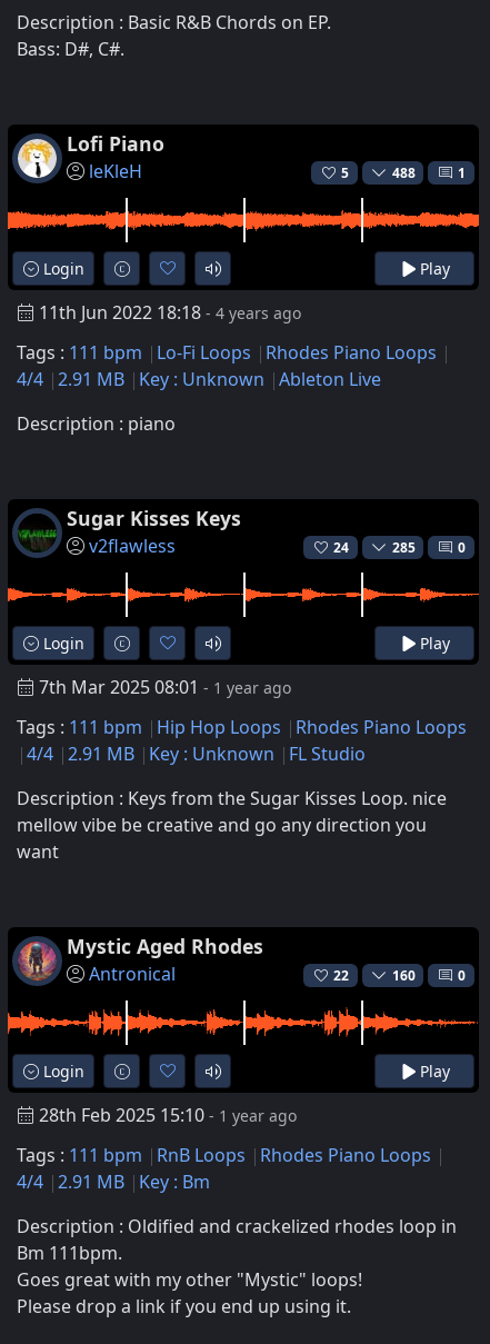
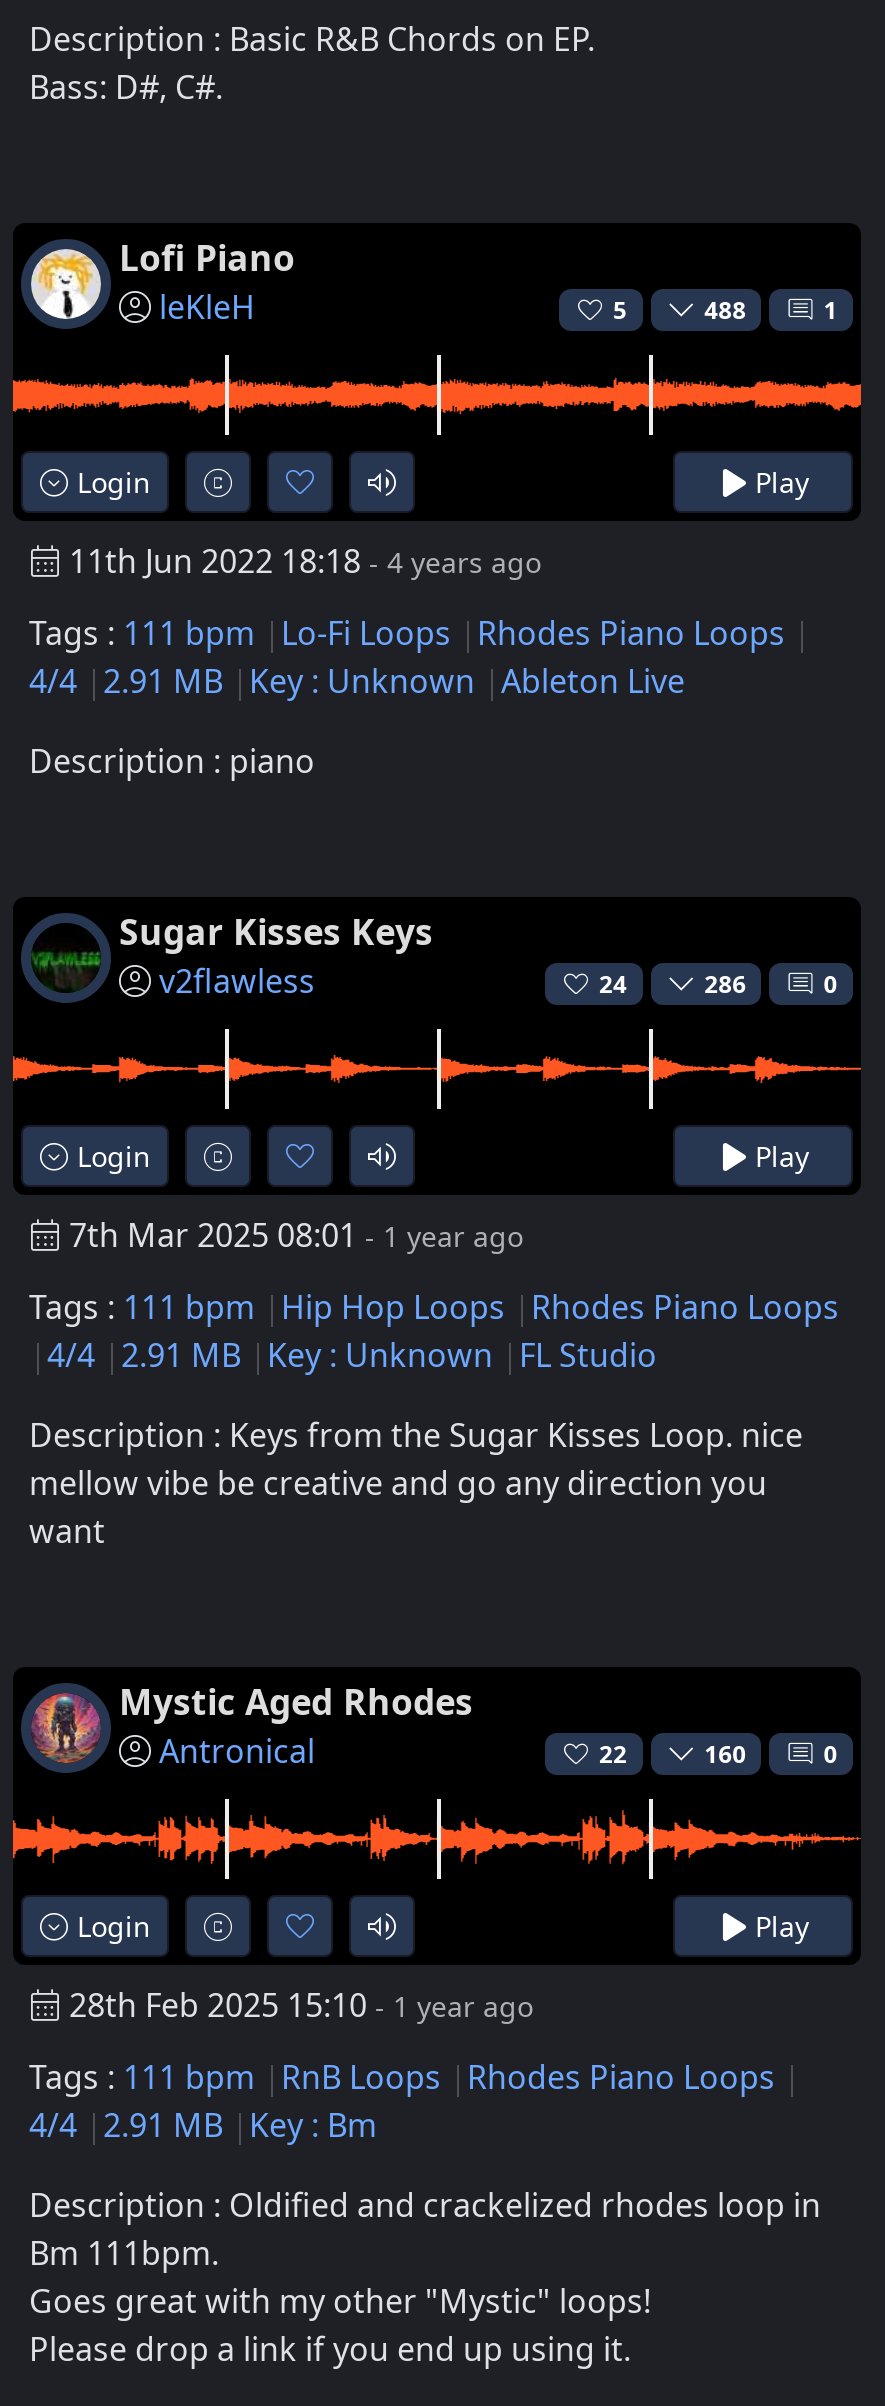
[392,538,415,557] 285 -> [704,967,746,1001] 286

